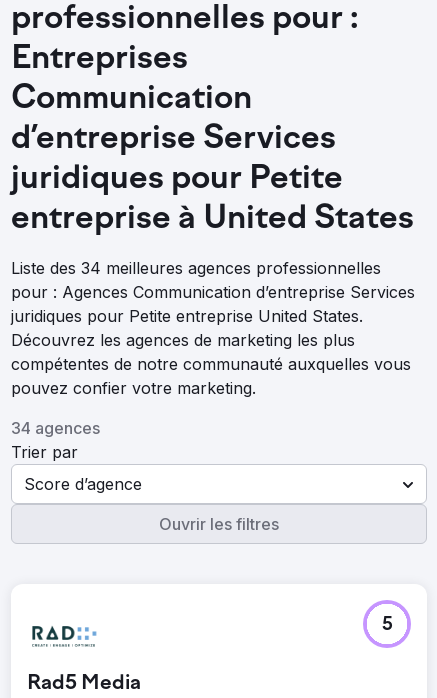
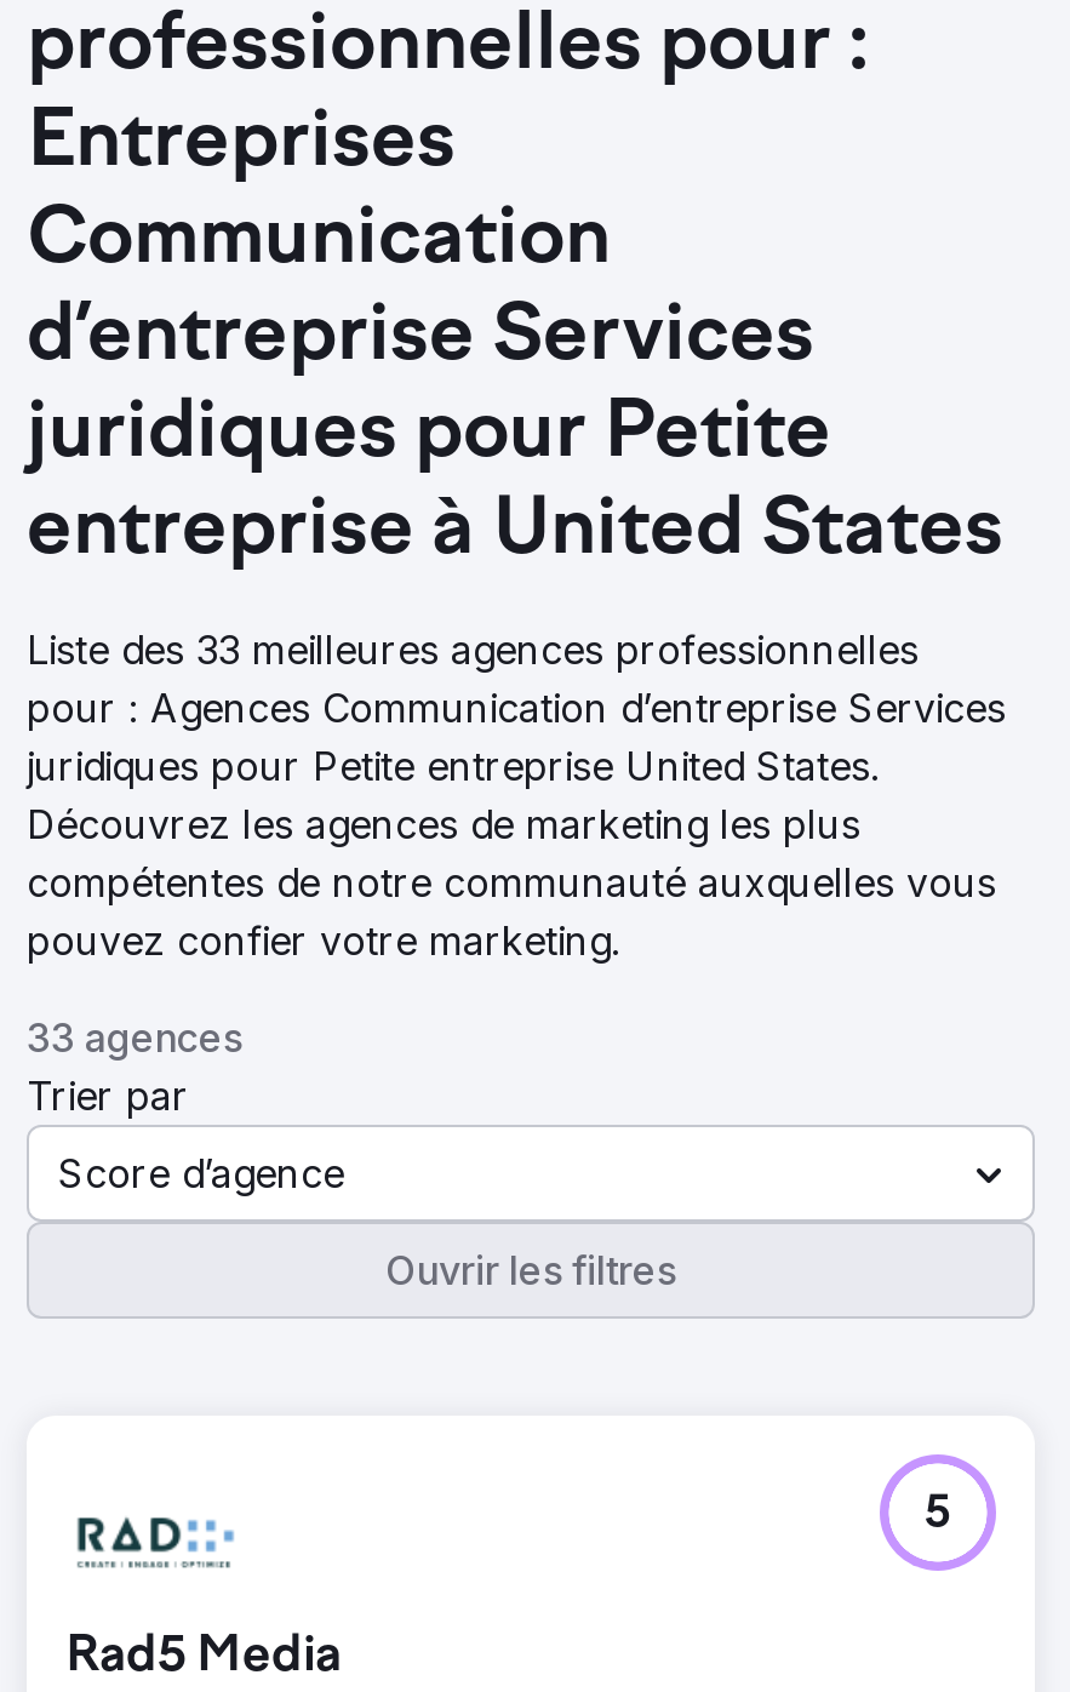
[11,258,381,278] Liste des 34 meilleures agences professionnelles -> [27,625,919,674] Liste des 33 meilleures agences professionnelles
[11,418,100,438] 34 agences -> [27,1013,242,1062] 33 agences

